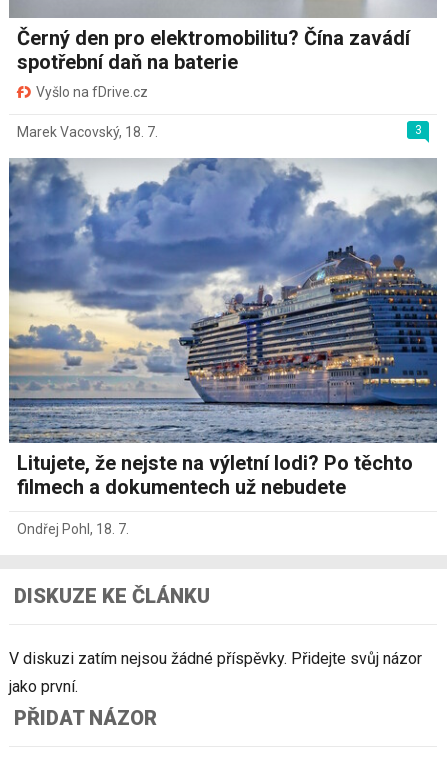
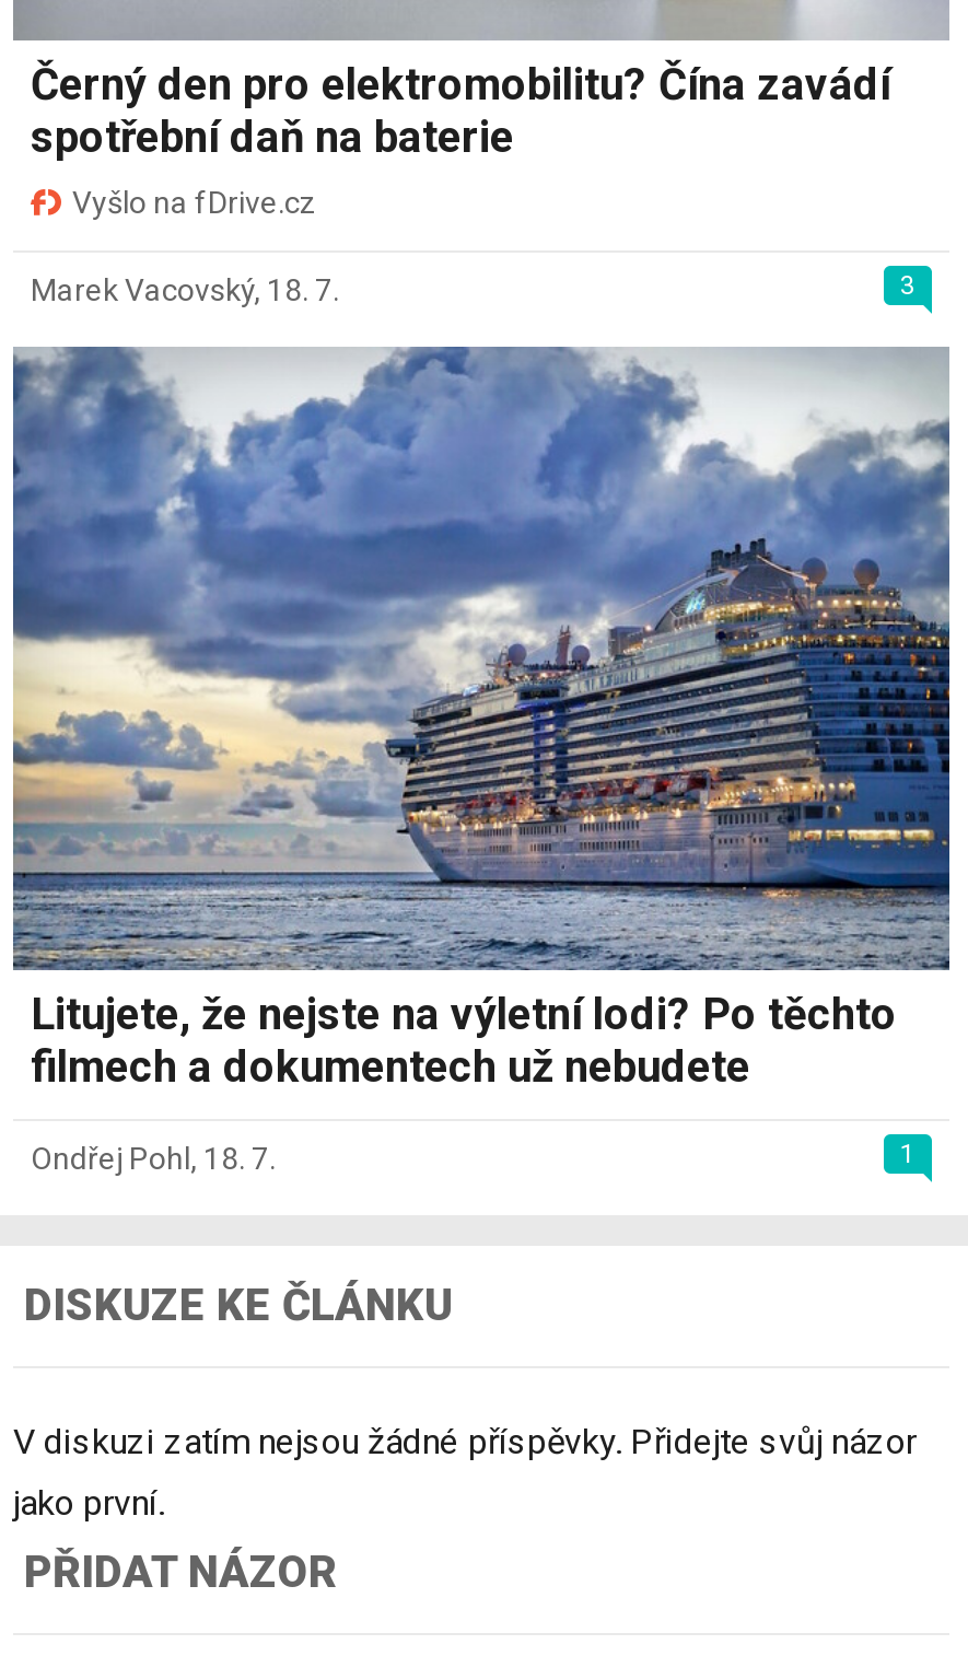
none -> [900,1138,915,1169] 1

